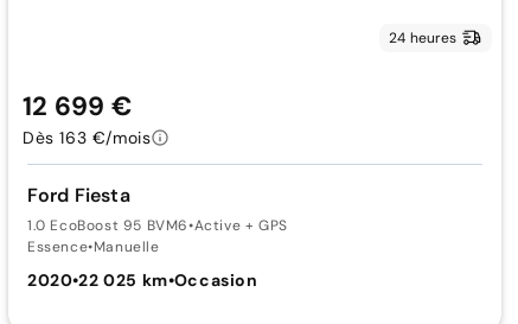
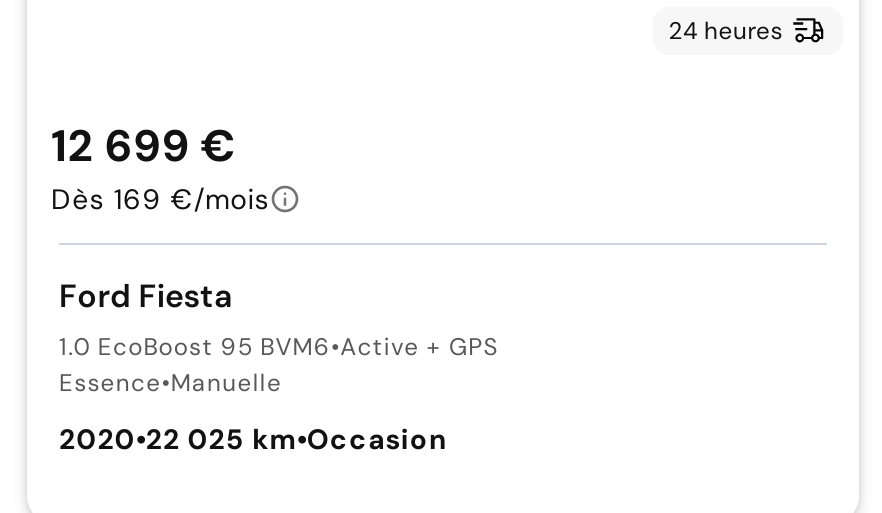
[23,127,151,148] Dès 163 €/mois -> [51,181,270,217] Dès 169 €/mois

